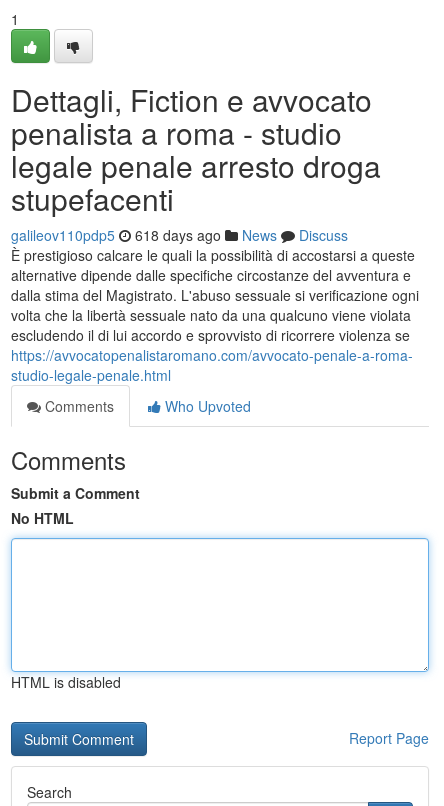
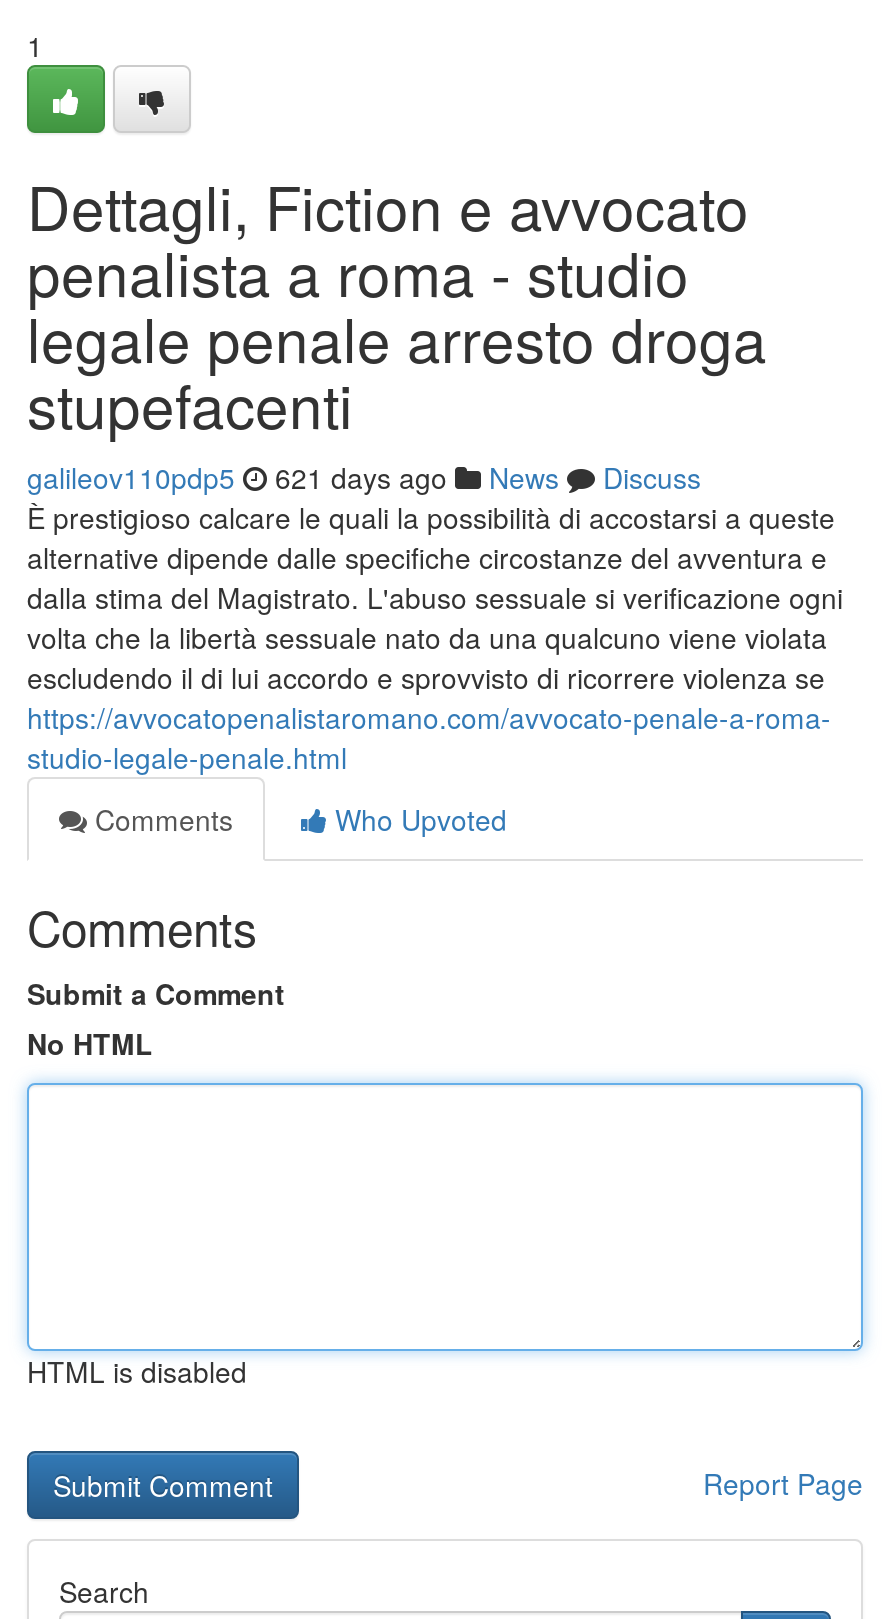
[11,225,348,245] galileov110pdp5 618 days ago News Discuss -> [27,457,701,497] galileov110pdp5 621 days ago News Discuss

